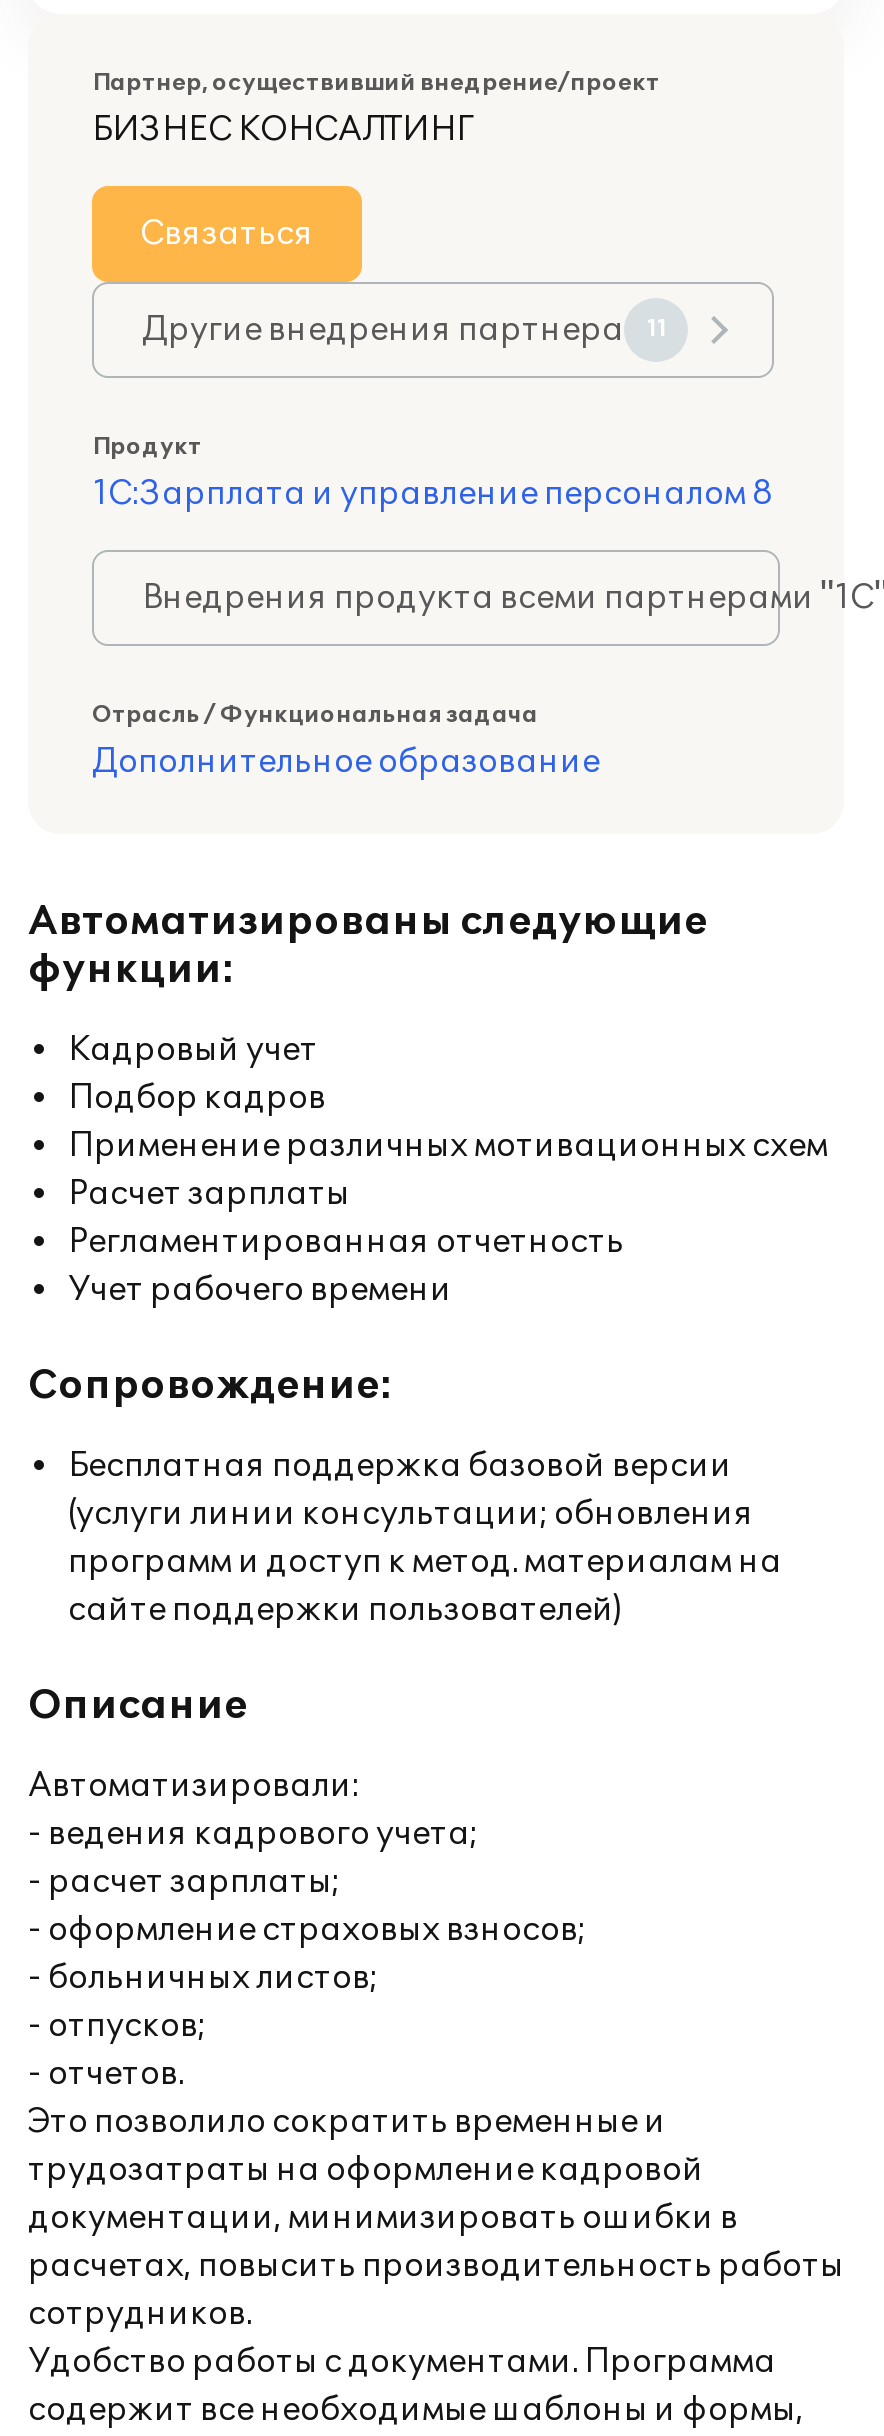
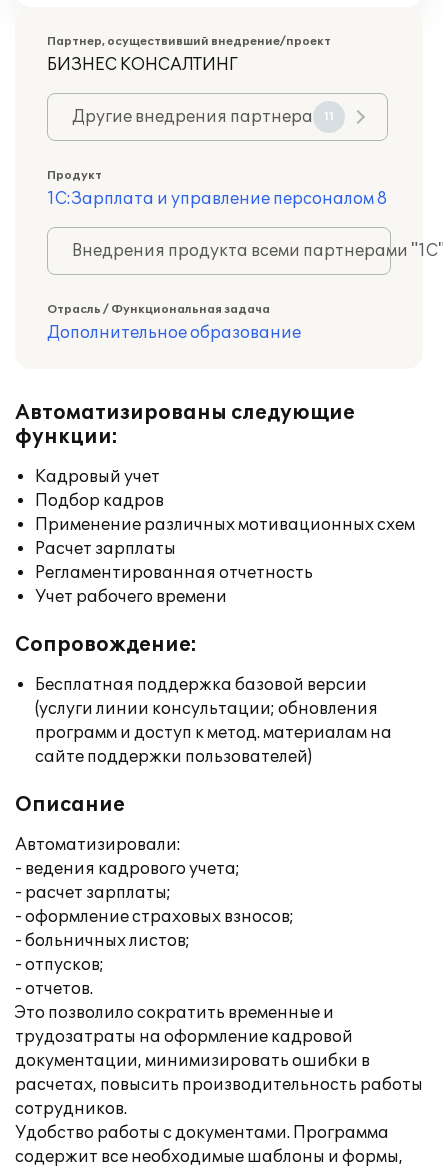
[140,214,314,254] Связаться -> none

